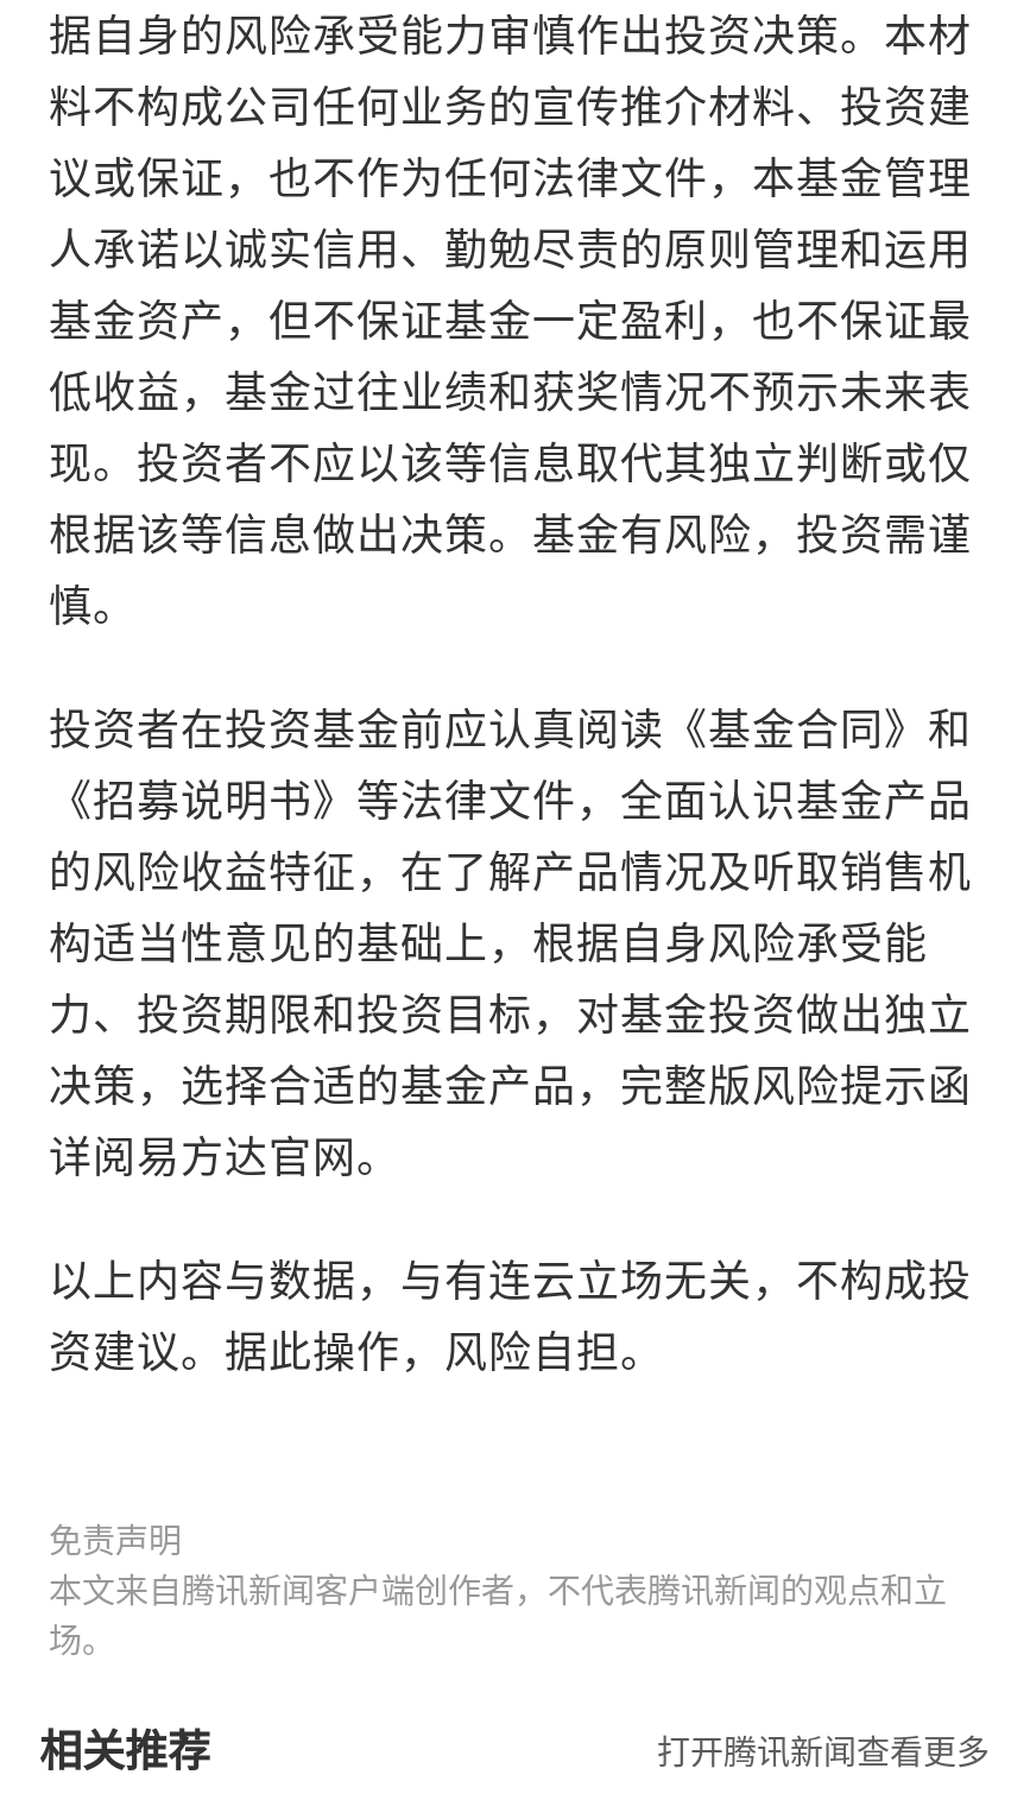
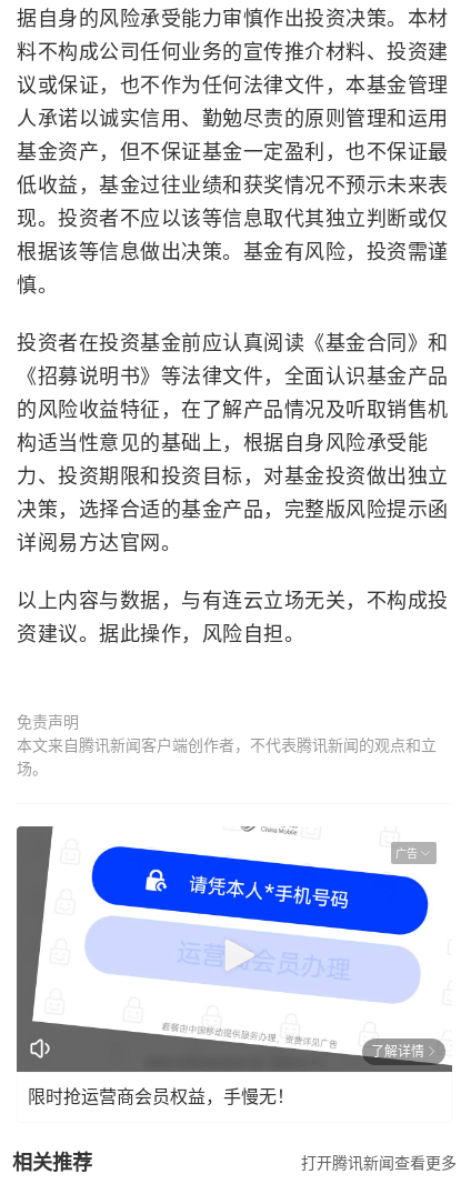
none -> [16,826,453,1073] [image] | 广告
none -> [28,1043,424,1106] 了解详情 | 限时抢运营商会员权益，手慢无！

